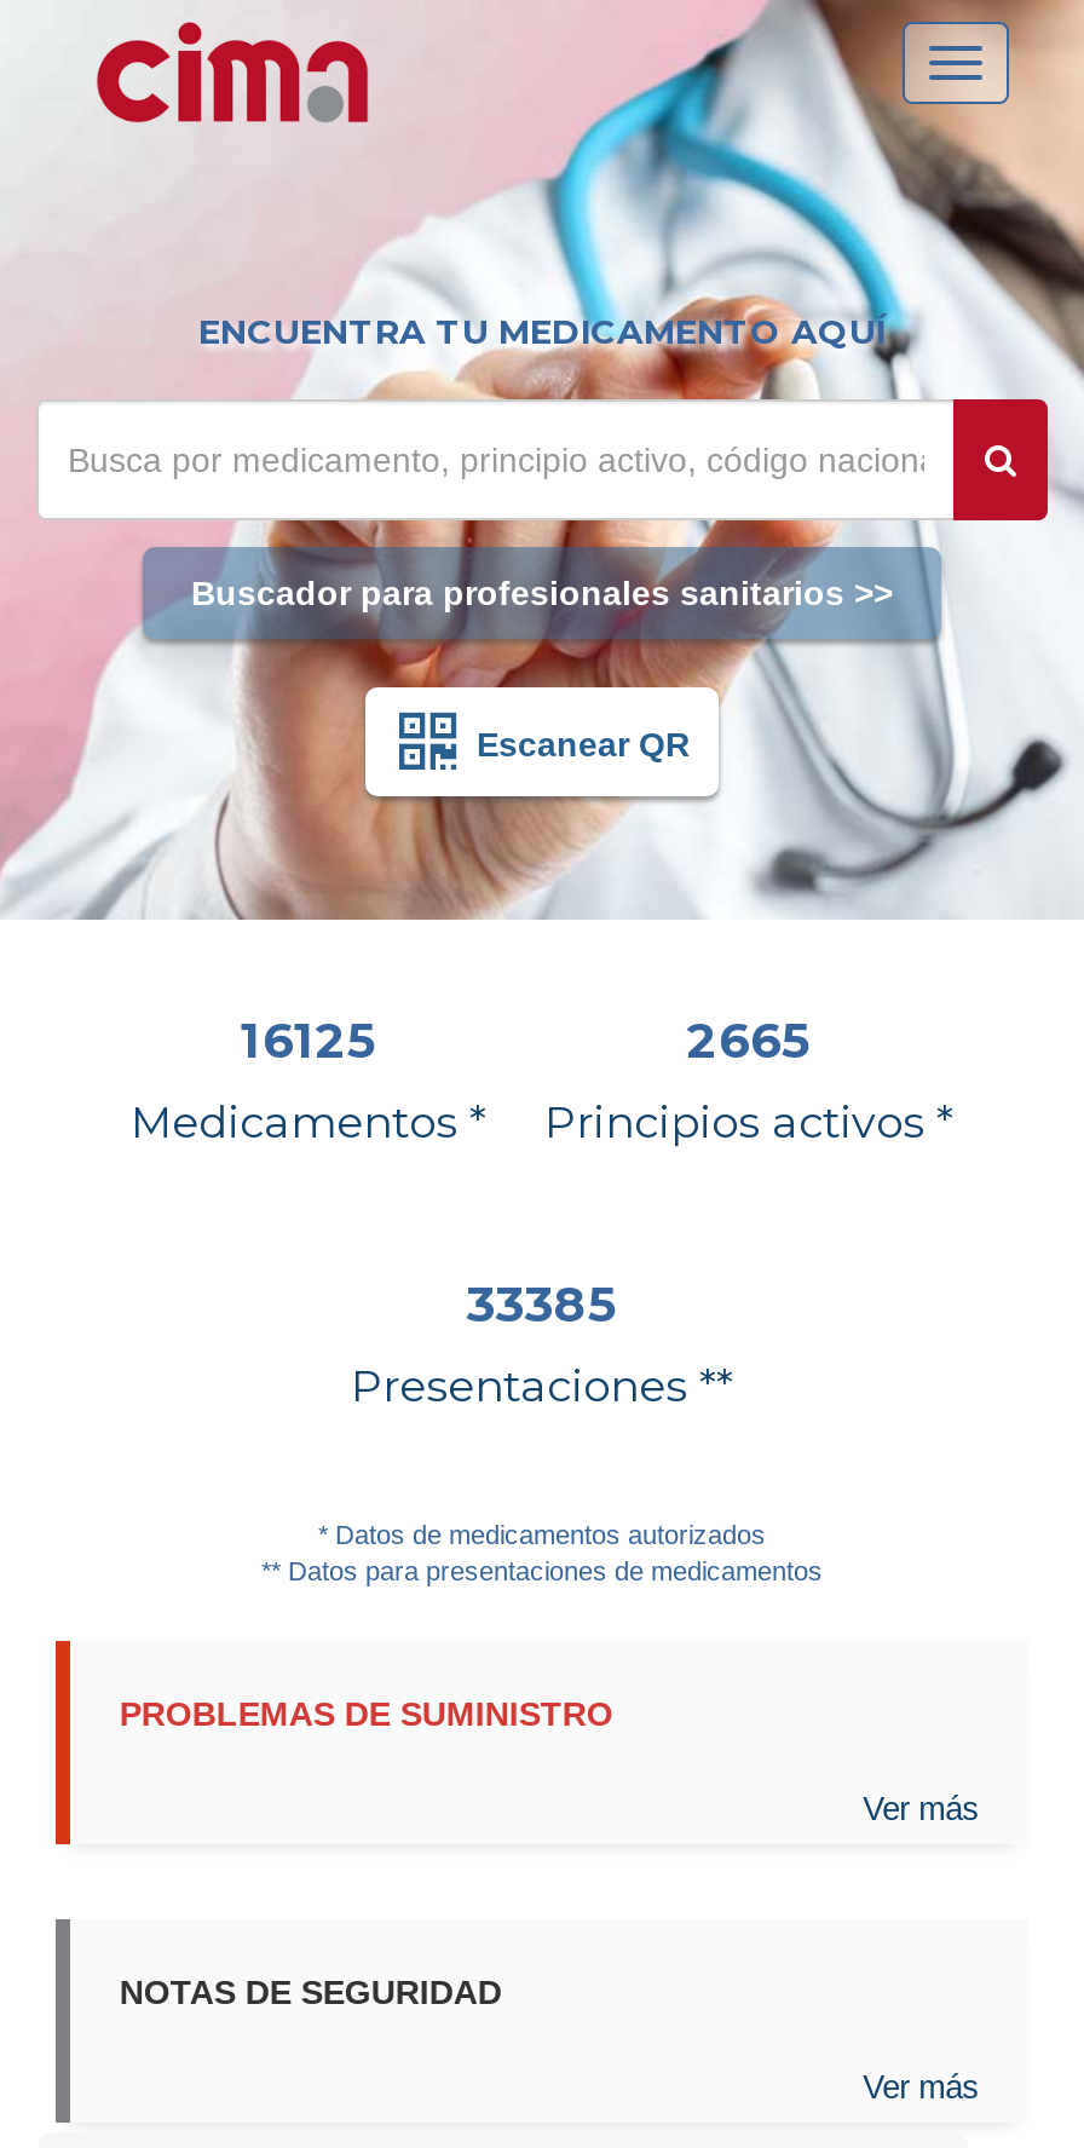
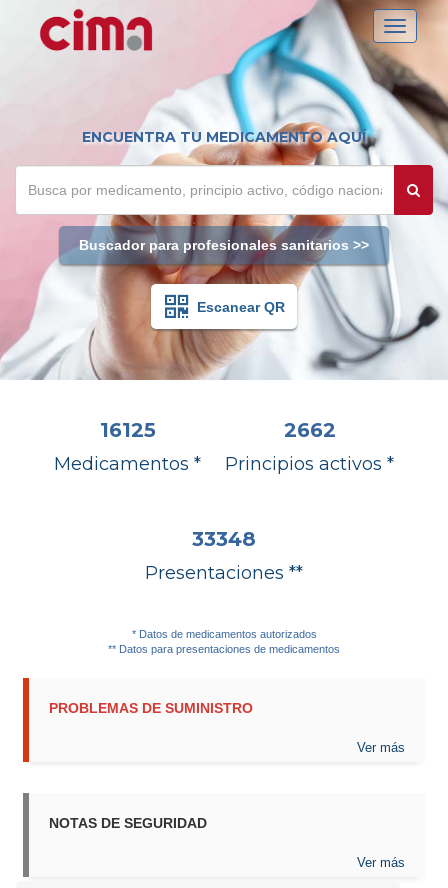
[687,1012,811,1070] 2665 -> [283,418,335,442] 2662
[467,1275,617,1334] 33385 -> [192,527,256,551] 33348

